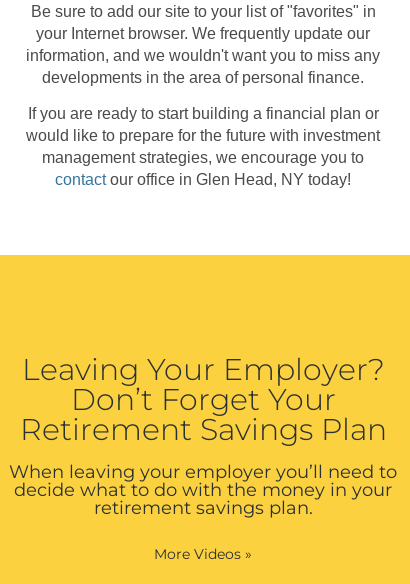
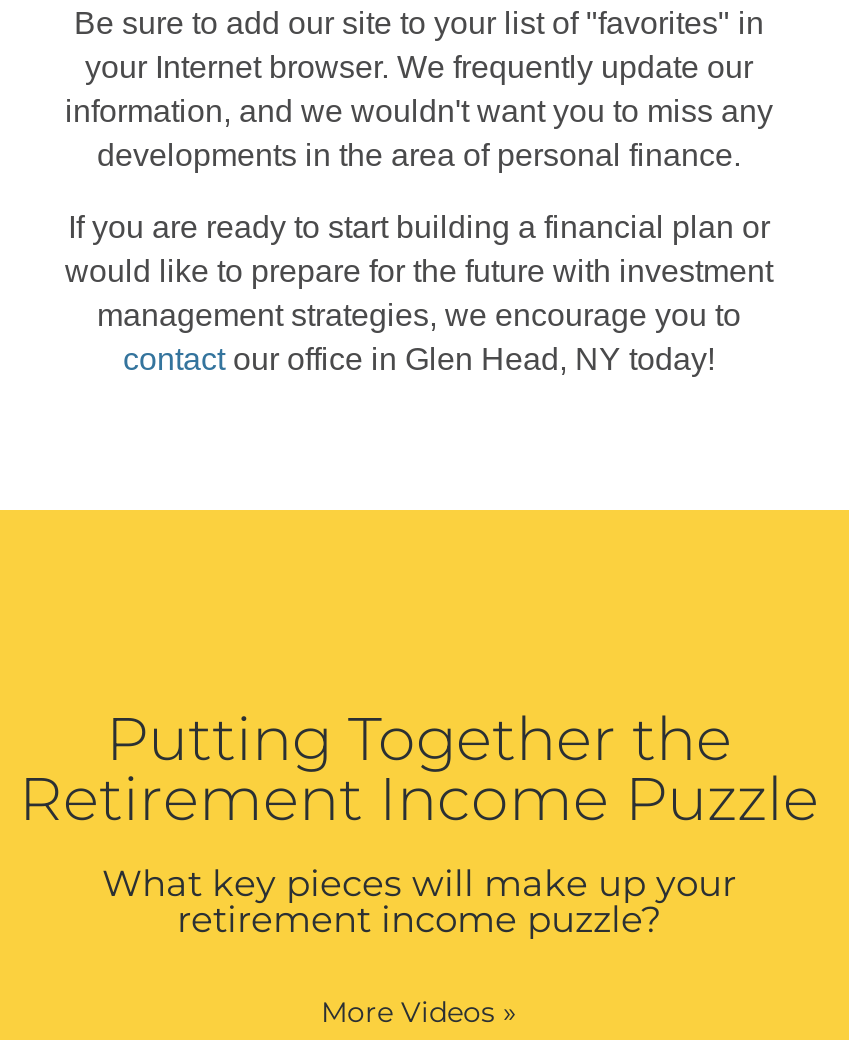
[9,351,397,519] Leaving Your Employer? | Don’t Forget Your | Retirement Savings Plan | When leaving your employer you’ll need to | decide what to do with the money in your | retirement savings plan. -> [19,701,819,941] Putting Together the | Retirement Income Puzzle | What key pieces will make up your | retirement income puzzle?

